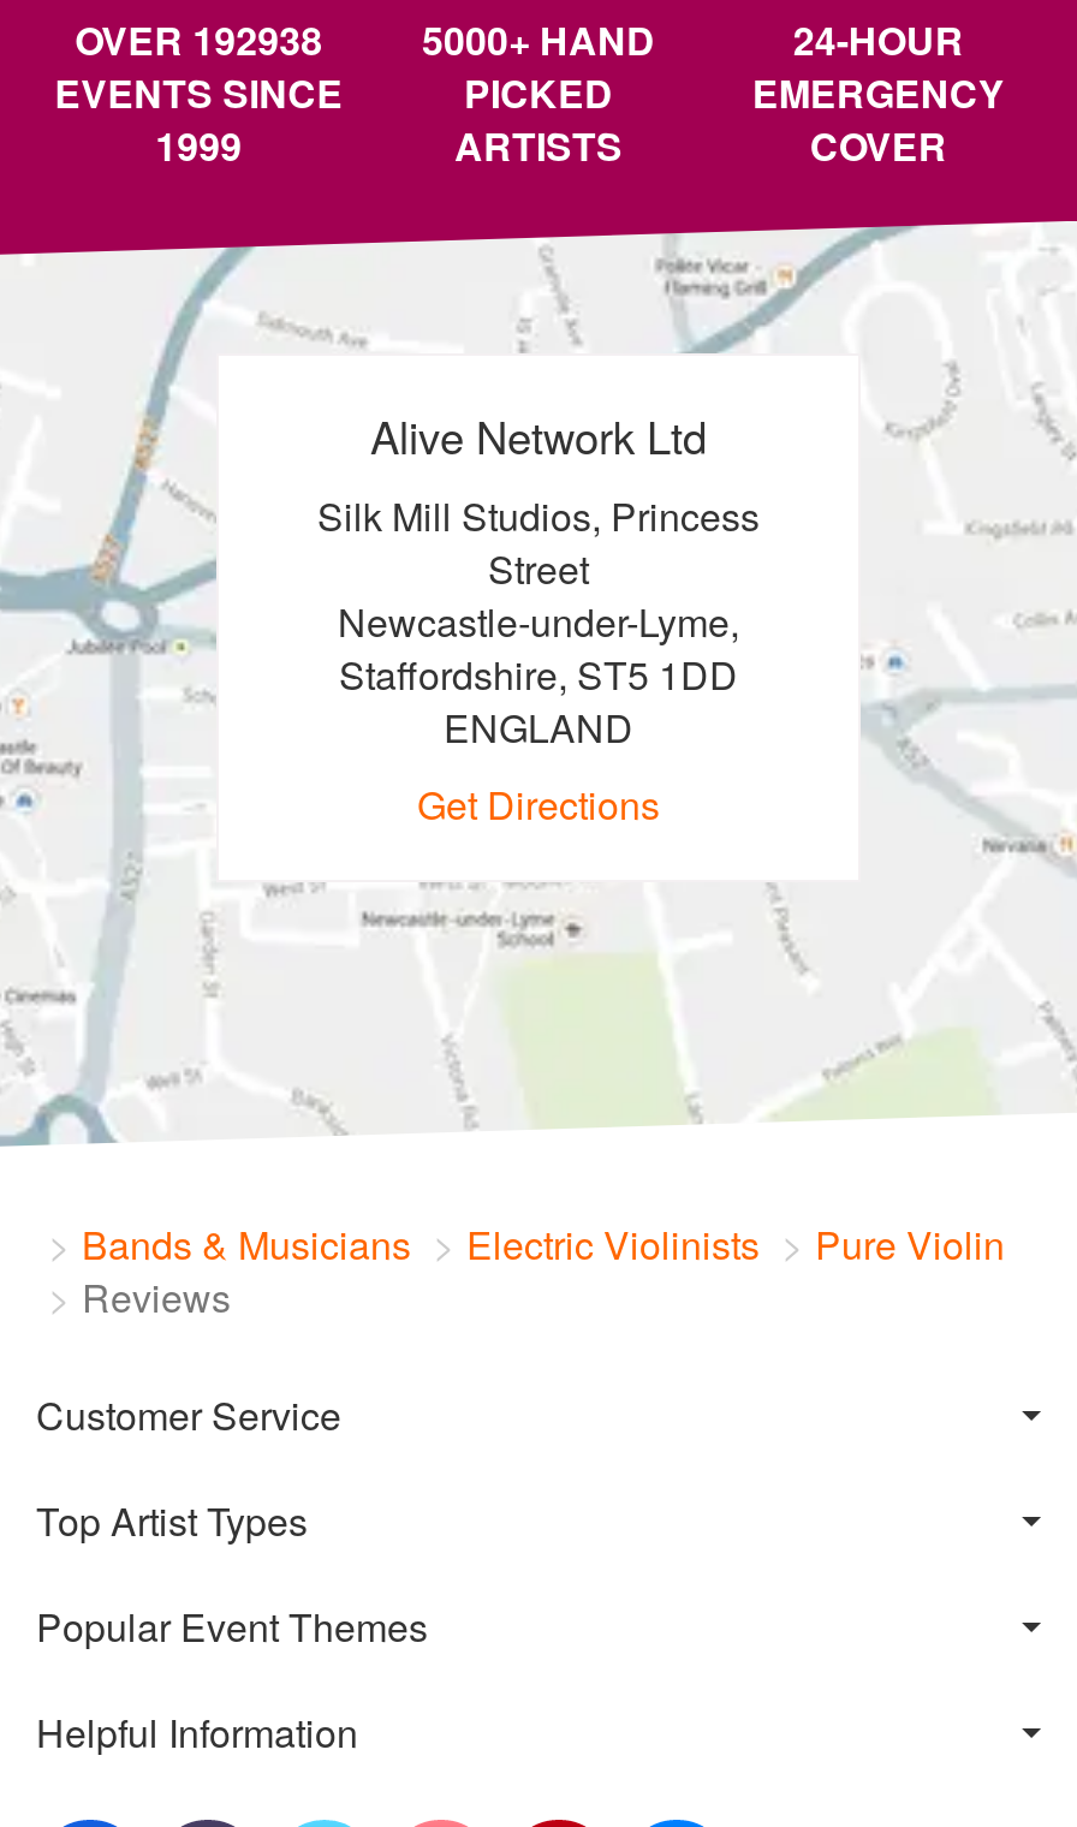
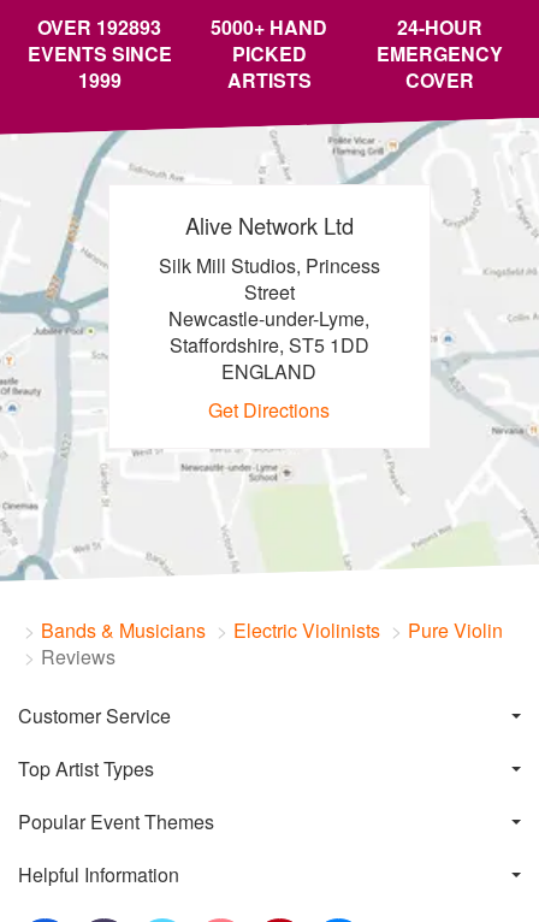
[75,12,655,67] OVER 192938 5000+ HAND -> [38,13,328,41] OVER 192893 5000+ HAND

